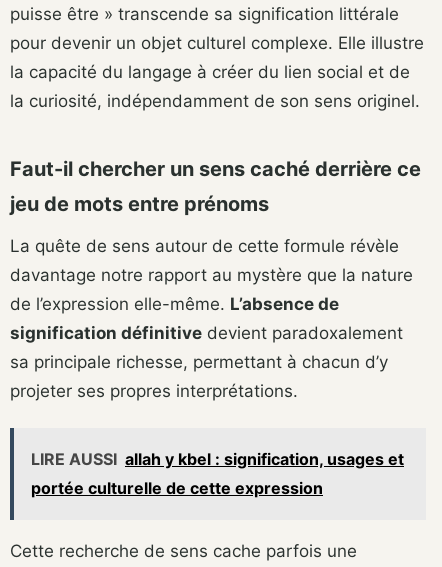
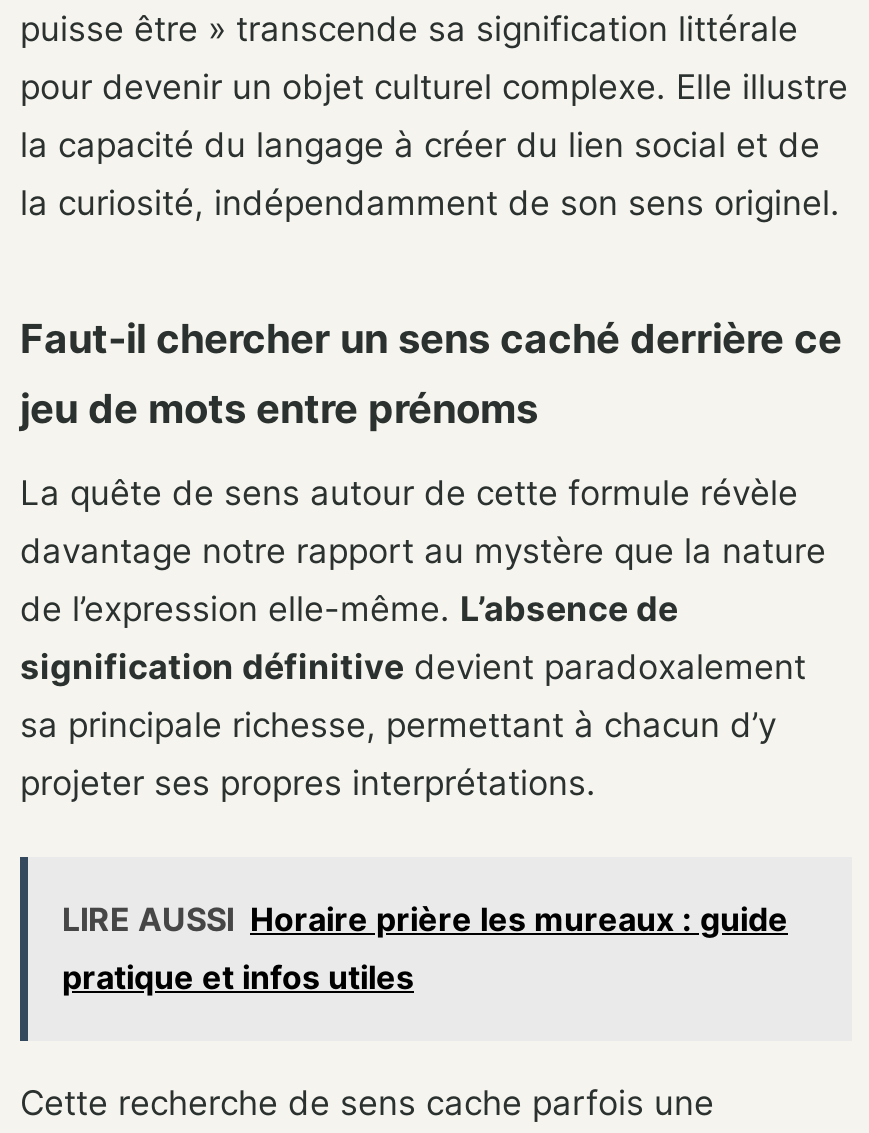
[31,449,404,498] LIRE AUSSI allah y kbel : signification, usages et | portée culturelle de cette expression -> [62,899,788,997] LIRE AUSSI Horaire prière les mureaux : guide | pratique et infos utiles

